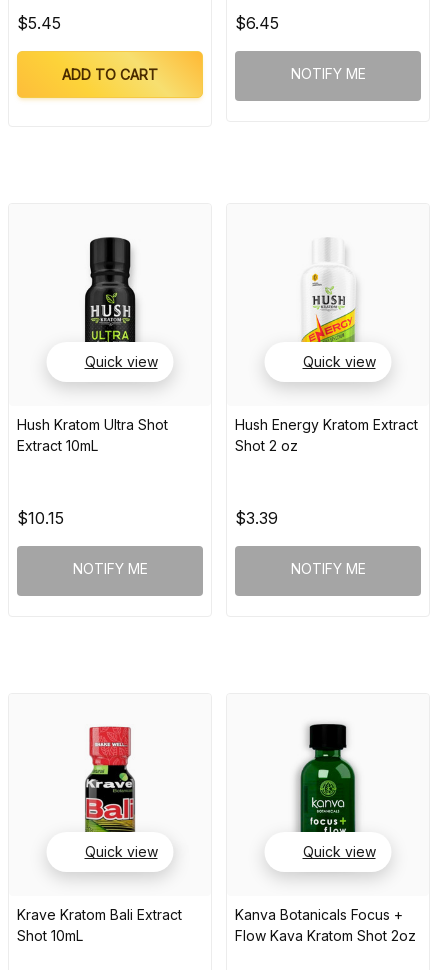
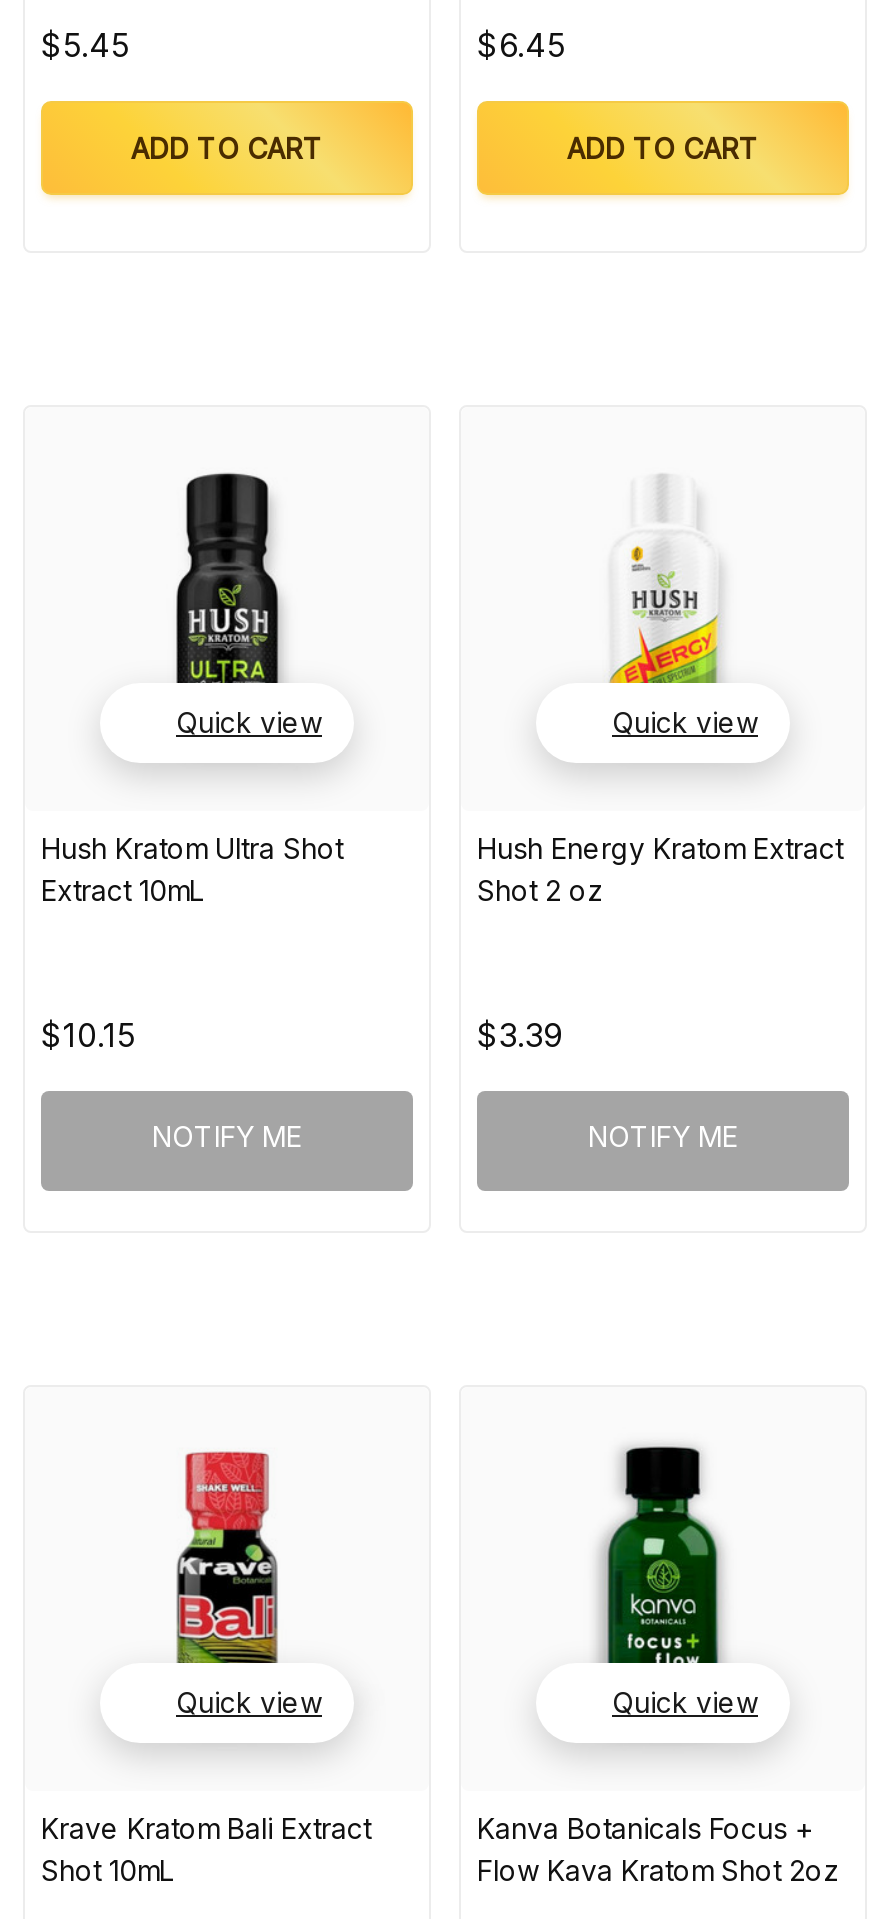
[290,65,365,82] NOTIFY ME -> [567,131,759,165] ADD TO CART

